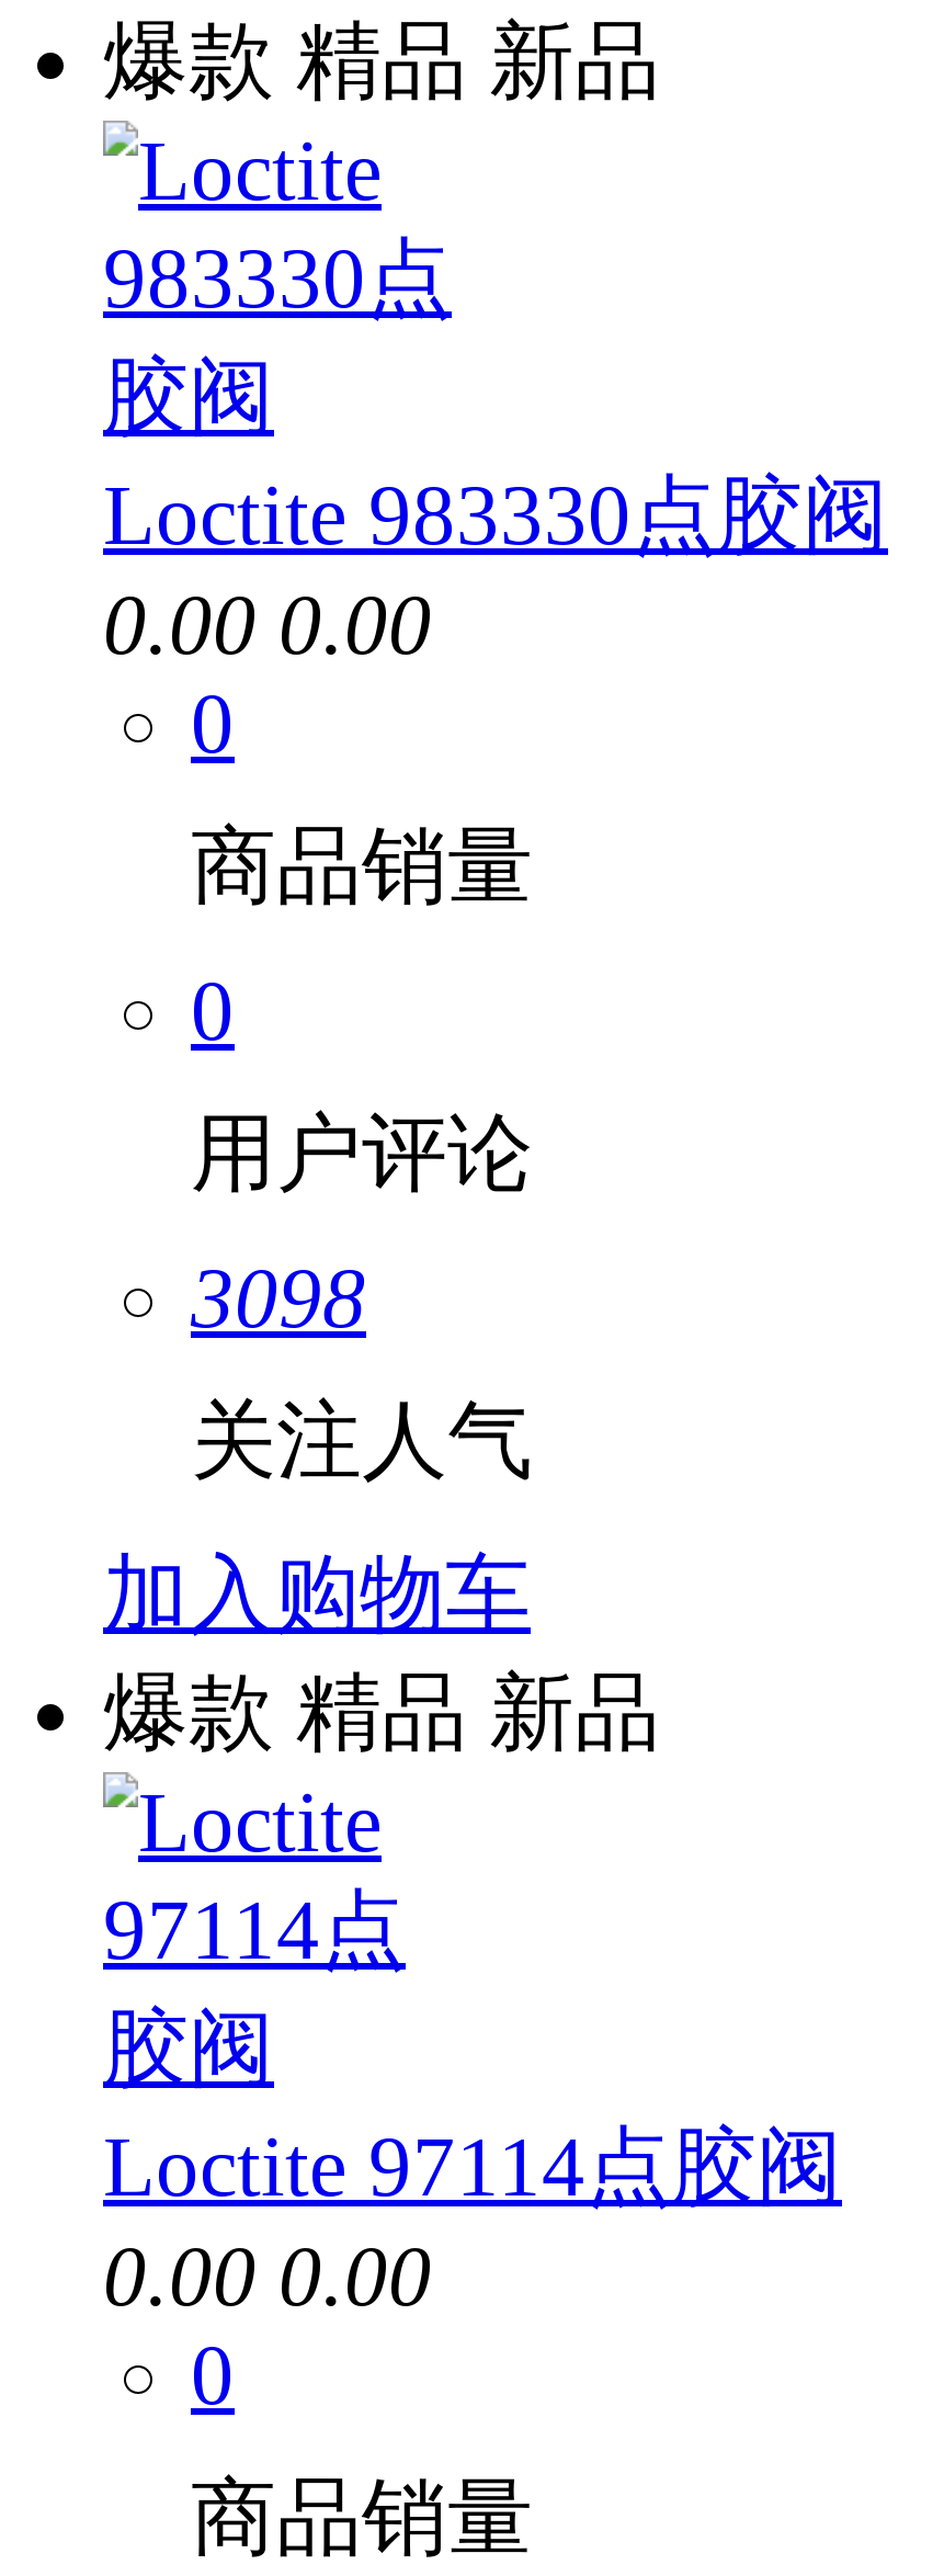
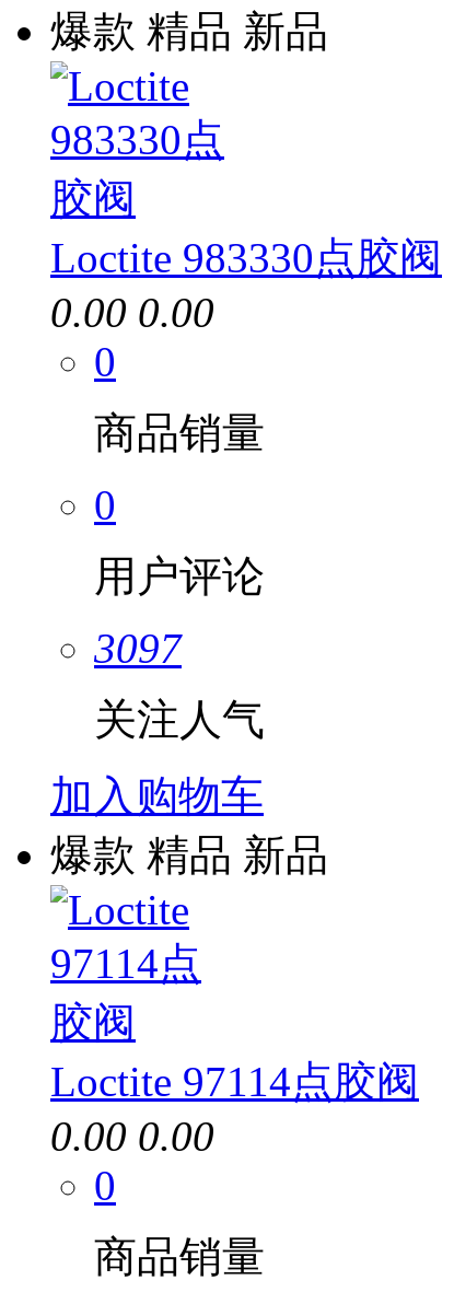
[191,1249,366,1343] 3098 -> [94,624,182,671] 3097

